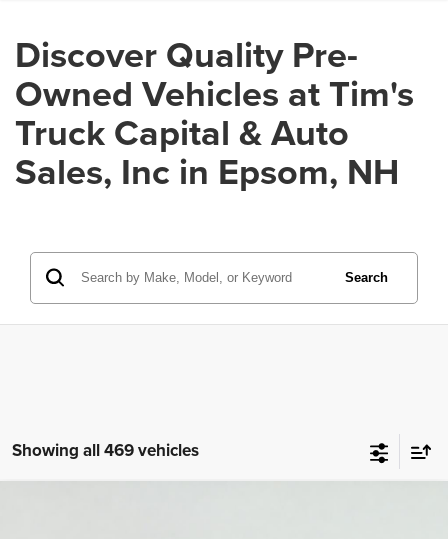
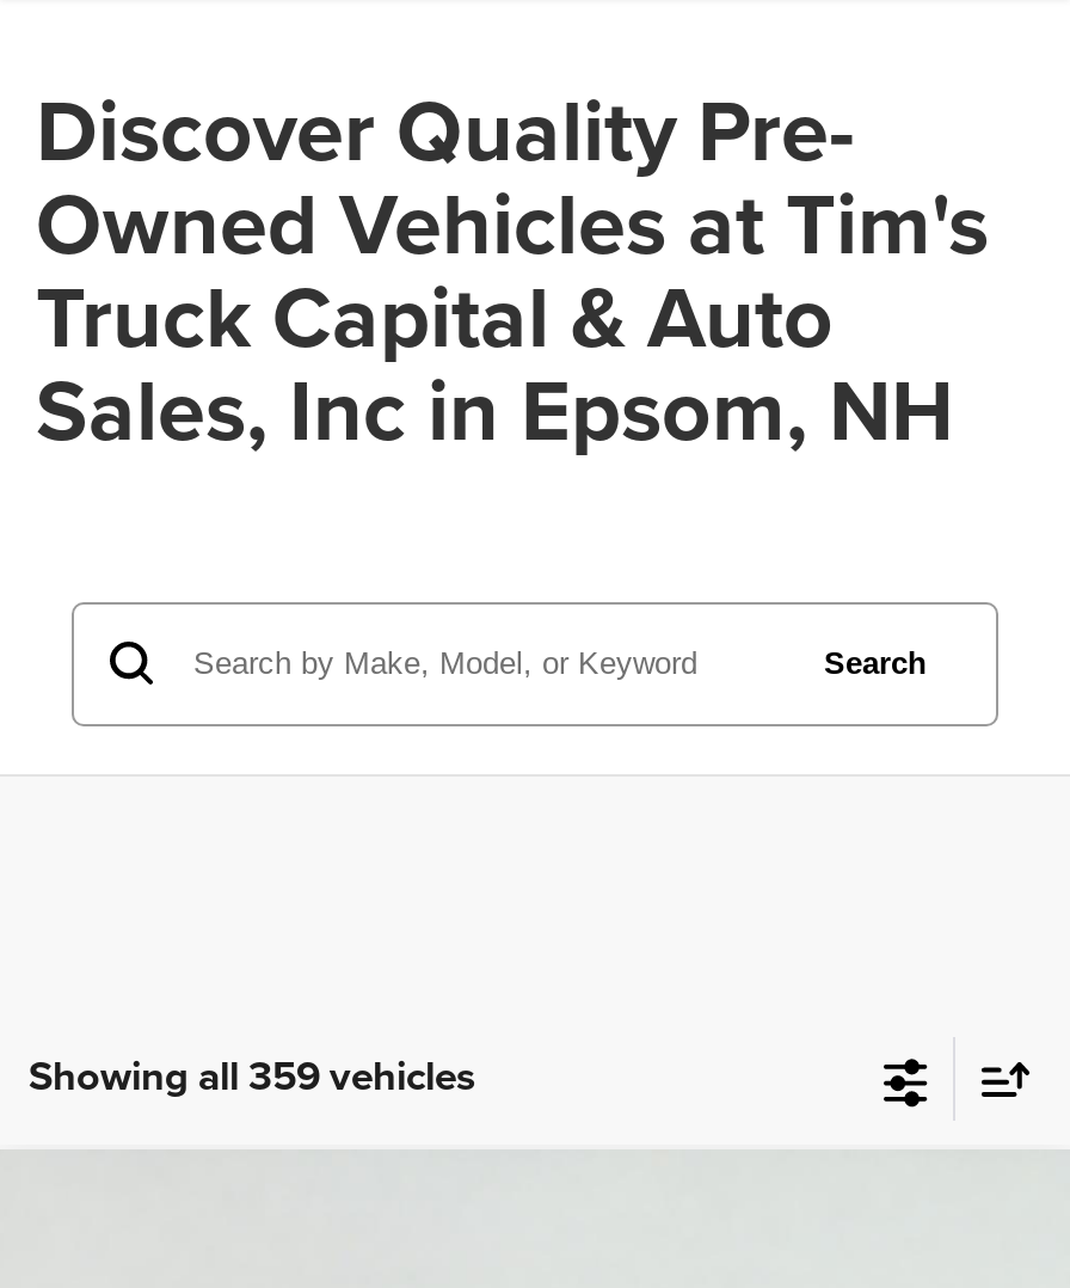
[12,438,199,462] Showing all 469 vehicles -> [29,1047,475,1104] Showing all 359 vehicles

